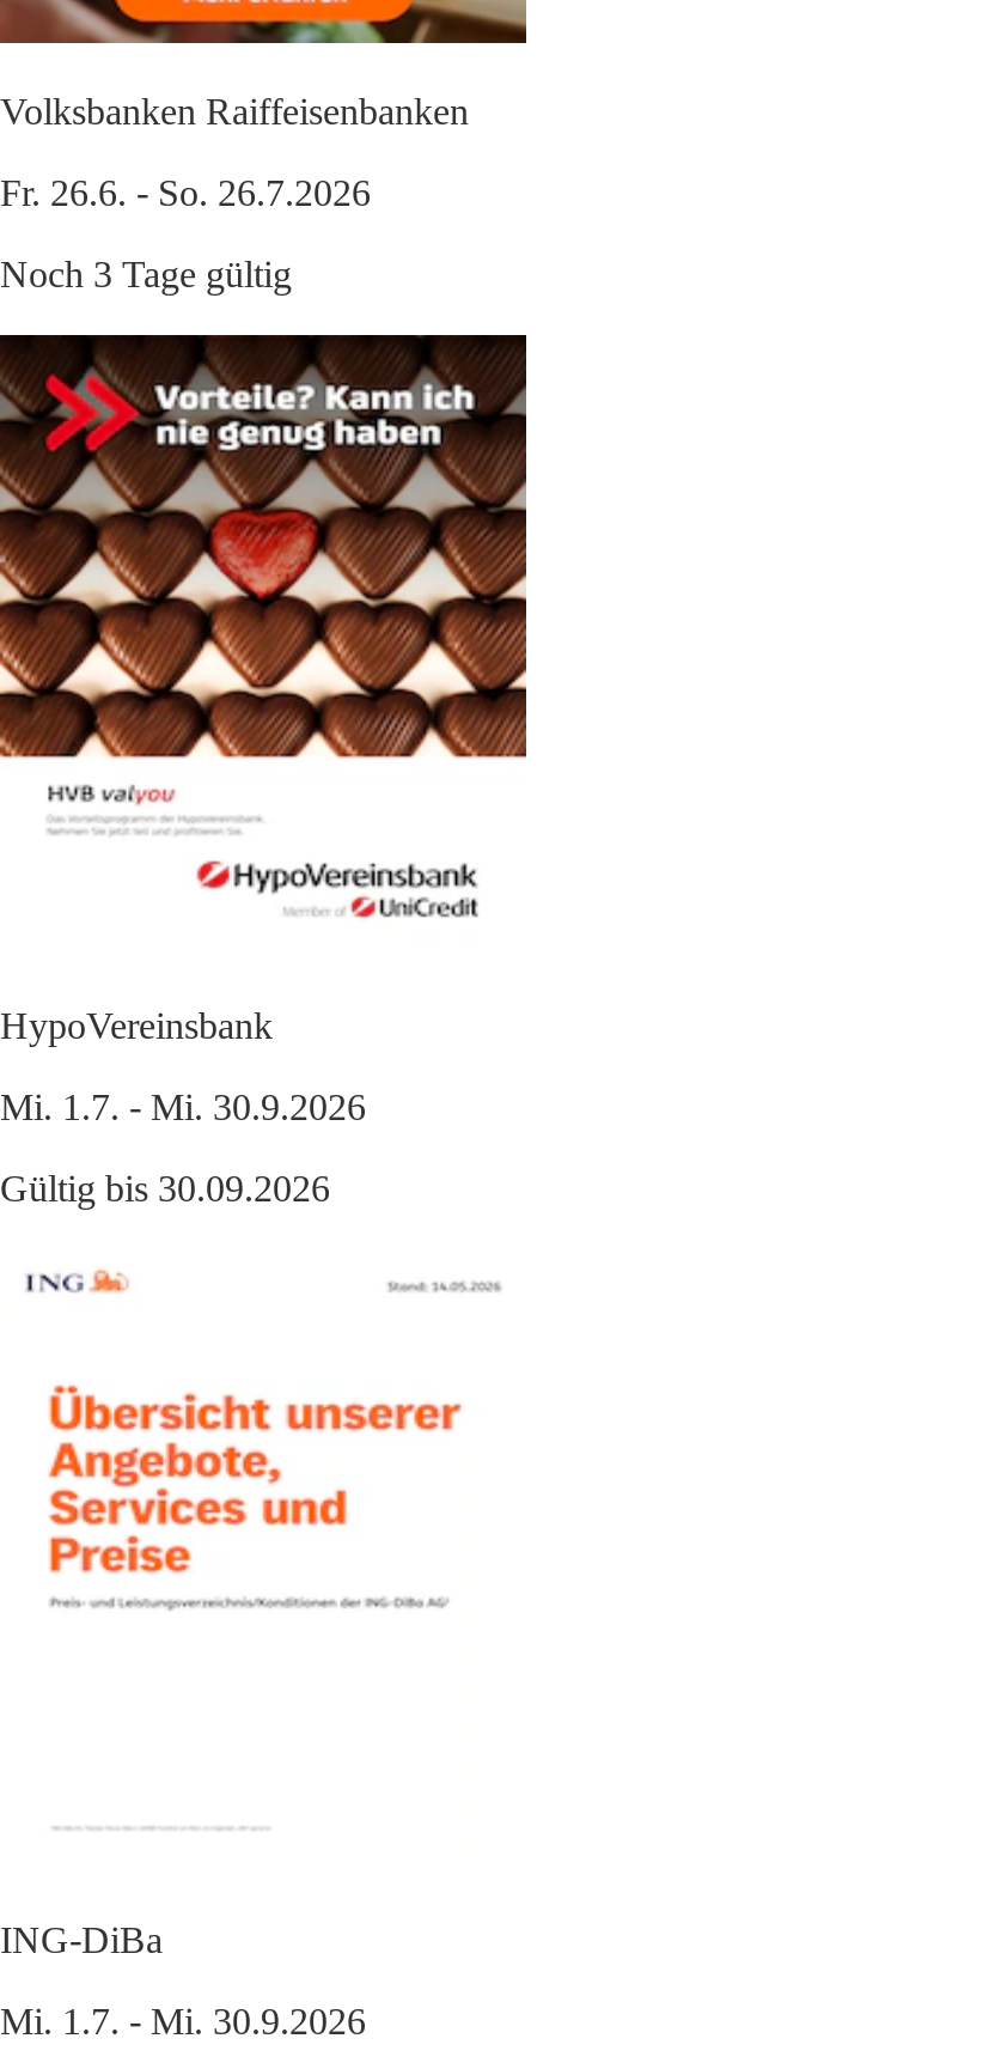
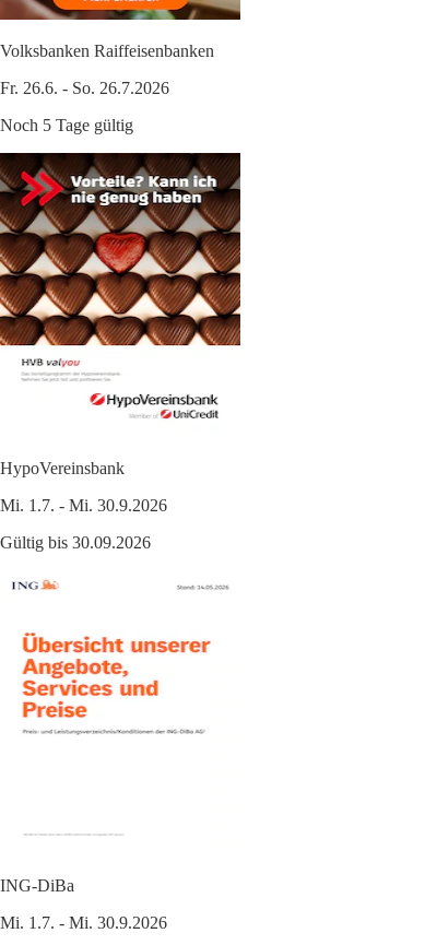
[0,253,292,293] Noch 3 Tage gültig -> [0,115,133,134] Noch 5 Tage gültig

